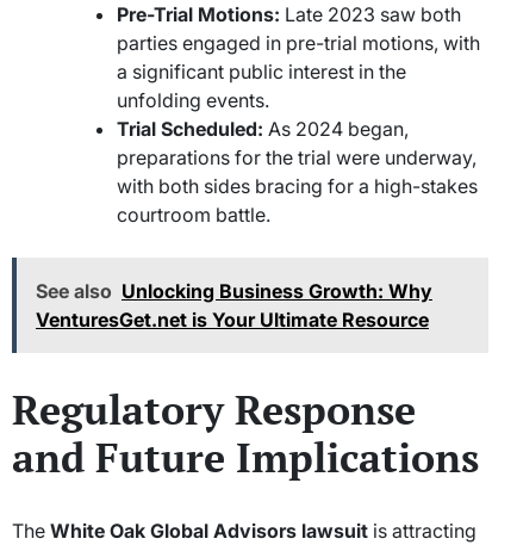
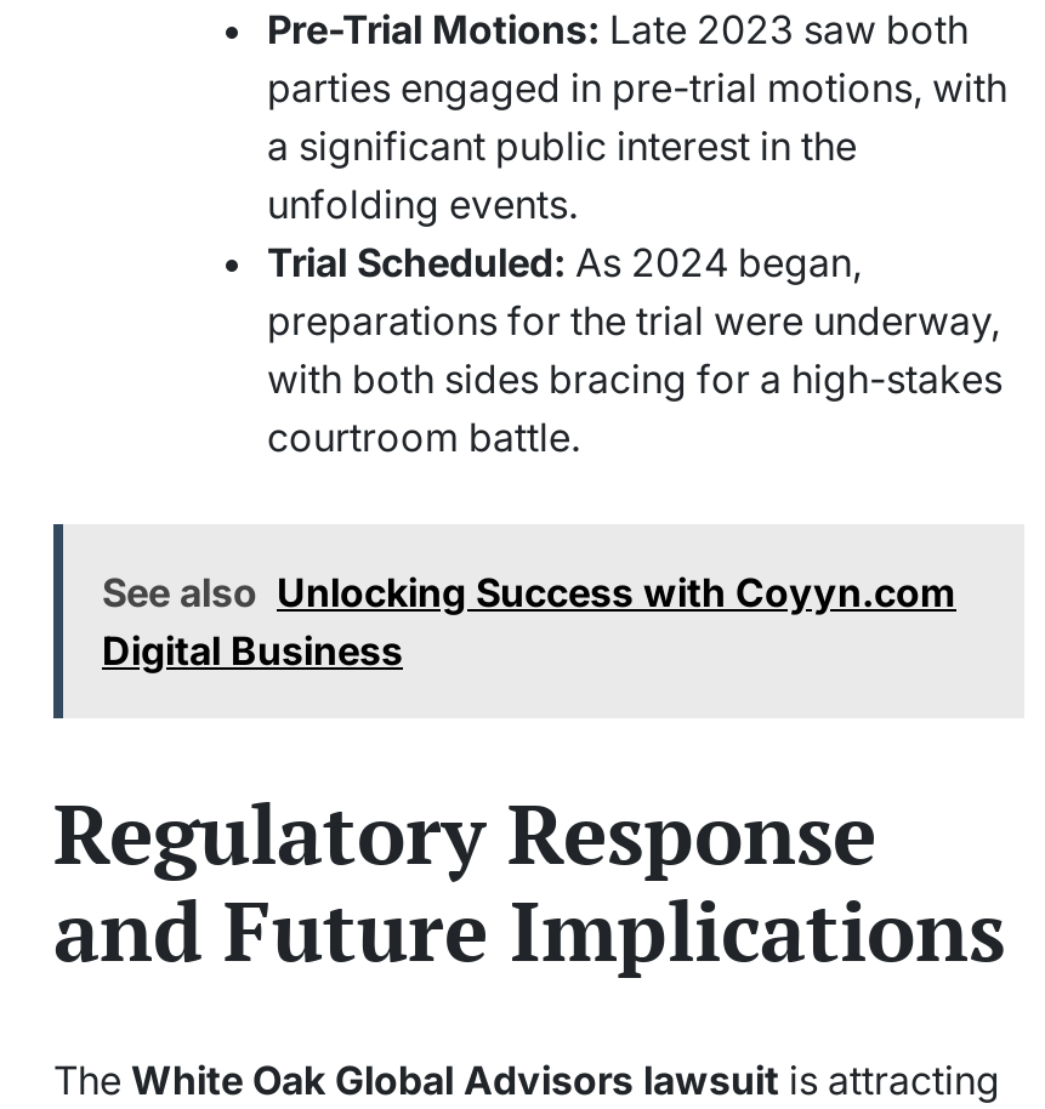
[36,279,432,332] See also Unlocking Business Growth: Why | VenturesGet.net is Your Ultimate Resource -> [102,568,956,675] See also Unlocking Success with Coyyn.com | Digital Business

